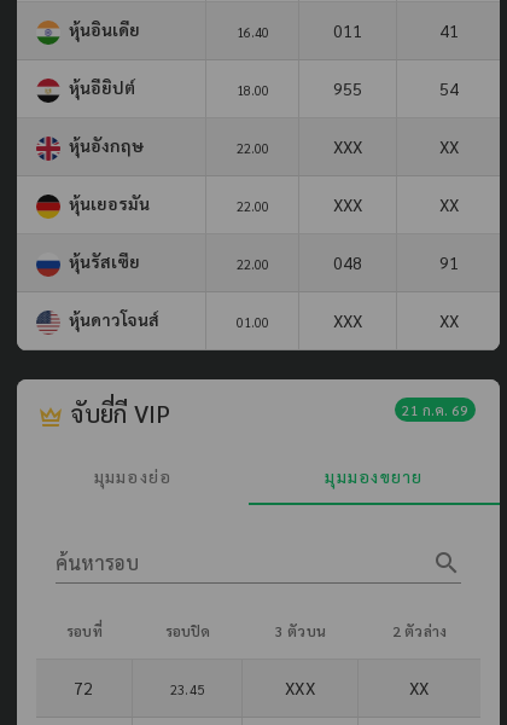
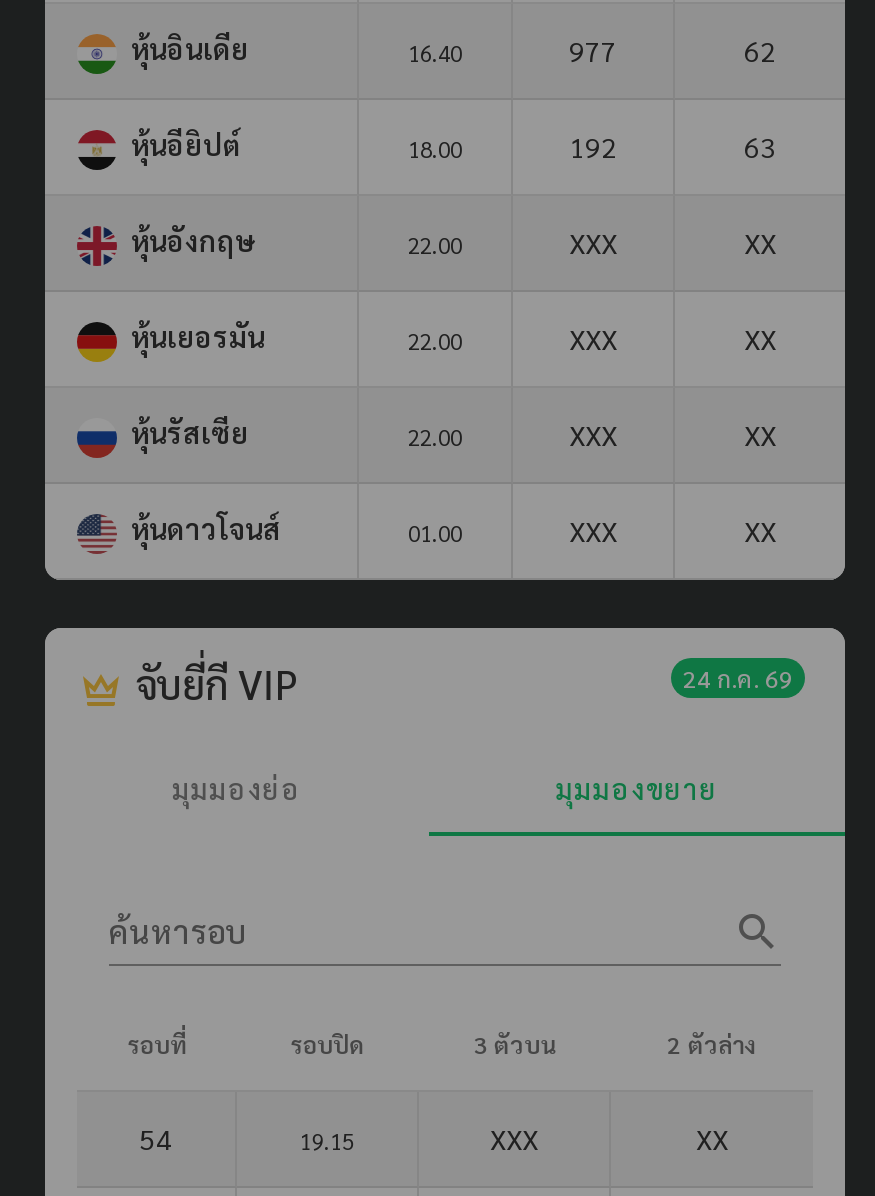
[333,19,362,41] 011 -> [569,32,617,68] 977
[439,19,458,41] 41 -> [744,32,776,68] 62
[333,77,362,99] 955 -> [569,128,617,164] 192
[439,77,458,99] 54 -> [744,128,776,164] 63
[333,251,458,273] 048 | 91 -> [569,416,776,452] XXX | XX
[402,400,468,419] 21 ก.ค. 69 -> [683,662,793,694] 24 ก.ค. 69
[74,676,94,698] 72 -> [140,1120,172,1156] 54
[170,680,204,698] 23.45 -> [299,1126,355,1156] 19.15

